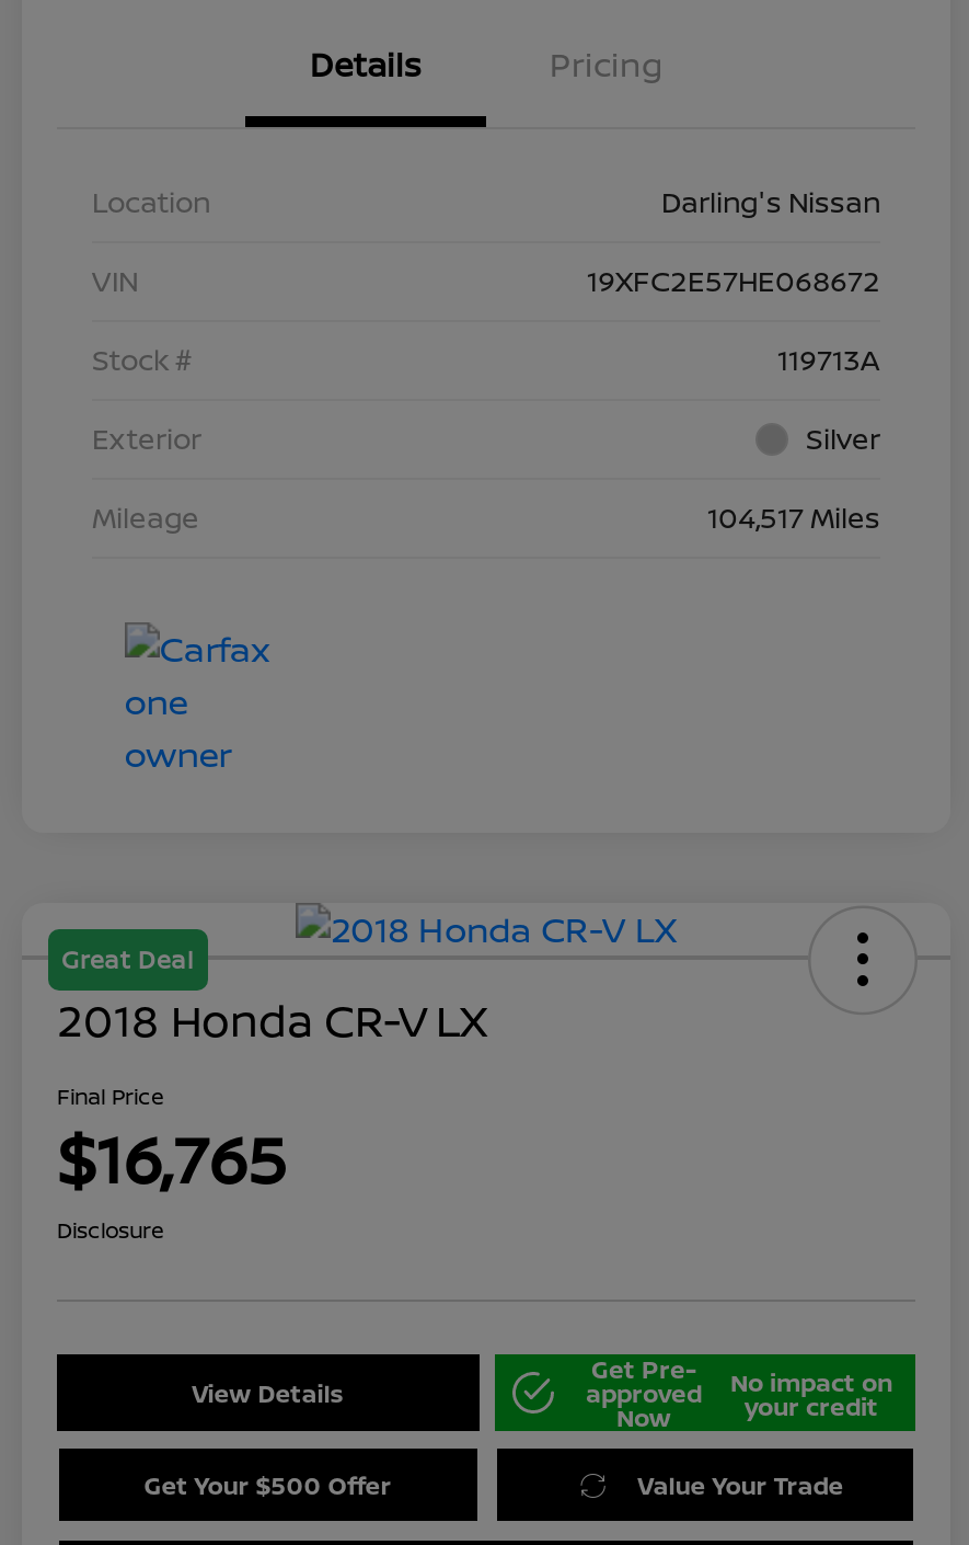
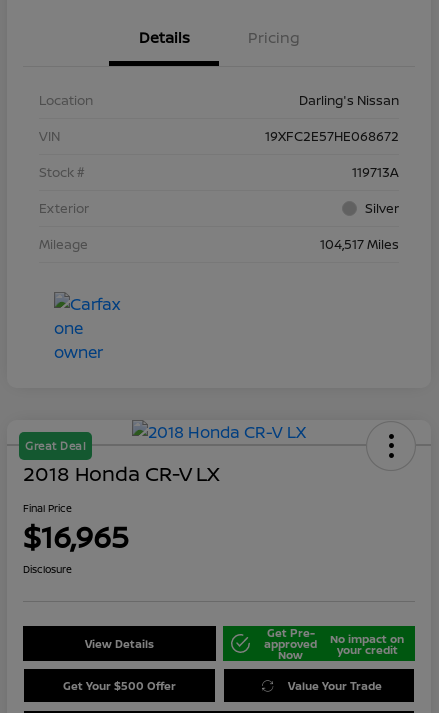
[57,1114,287,1204] $16,765 -> [23,516,129,557] $16,965

